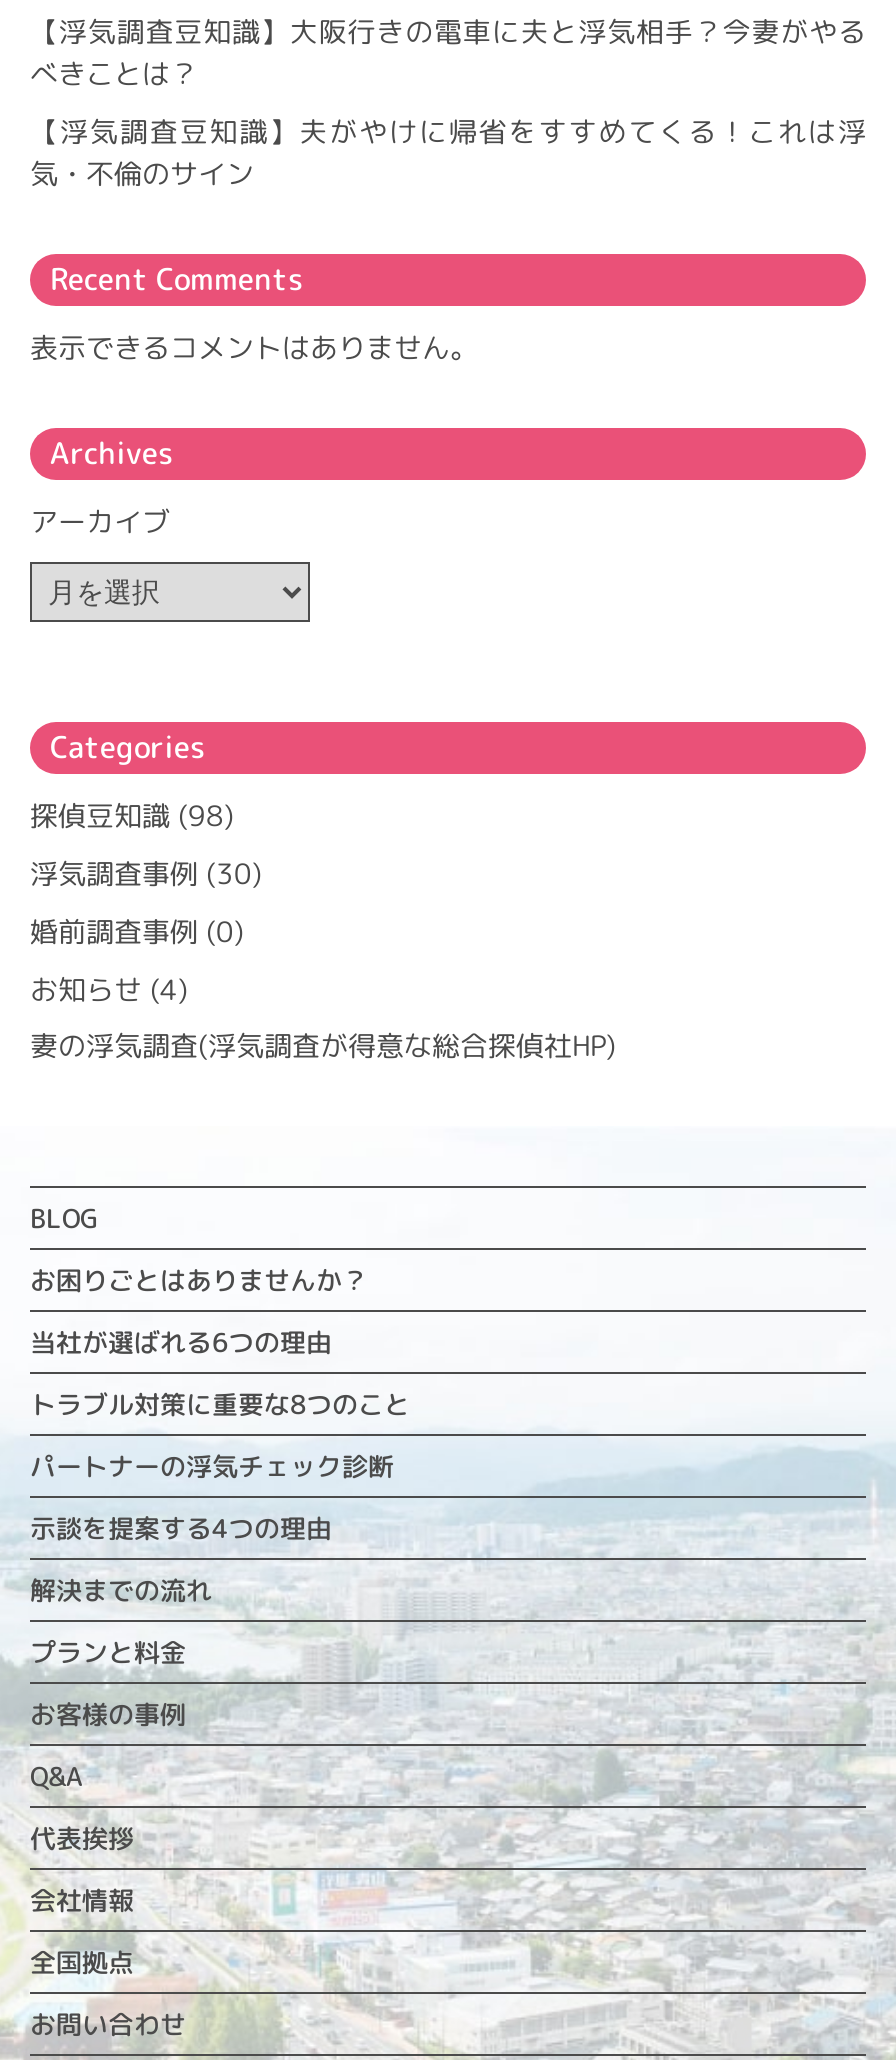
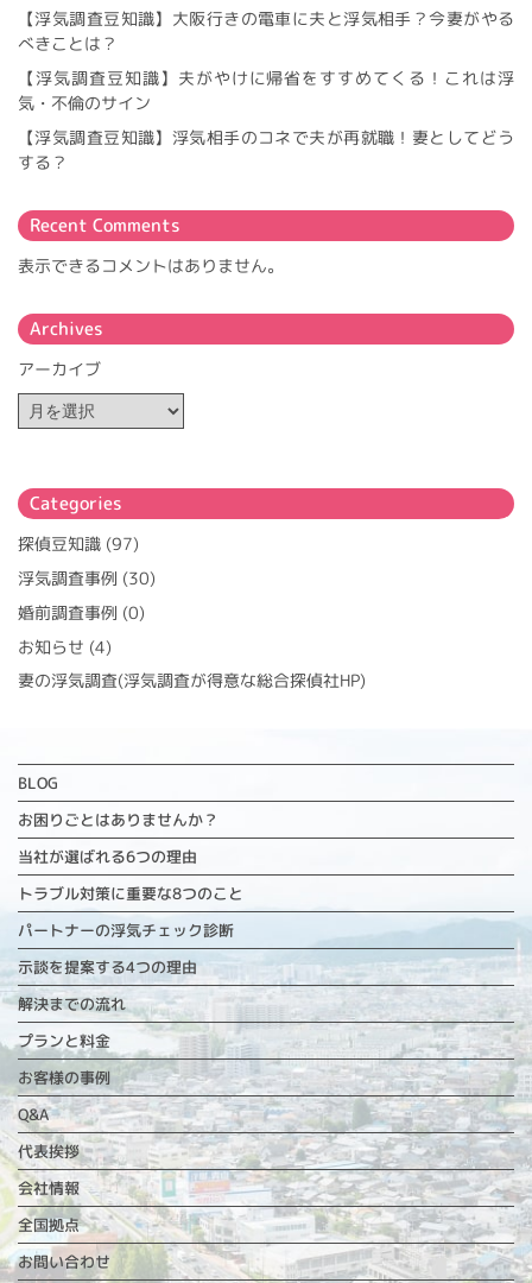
none -> [18,125,514,173] 【浮気調査豆知識】浮気相手のコネで夫が再就職！妻としてどう | する？
[30,795,234,833] 探偵豆知識(98) -> [18,532,139,554] 探偵豆知識(97)

